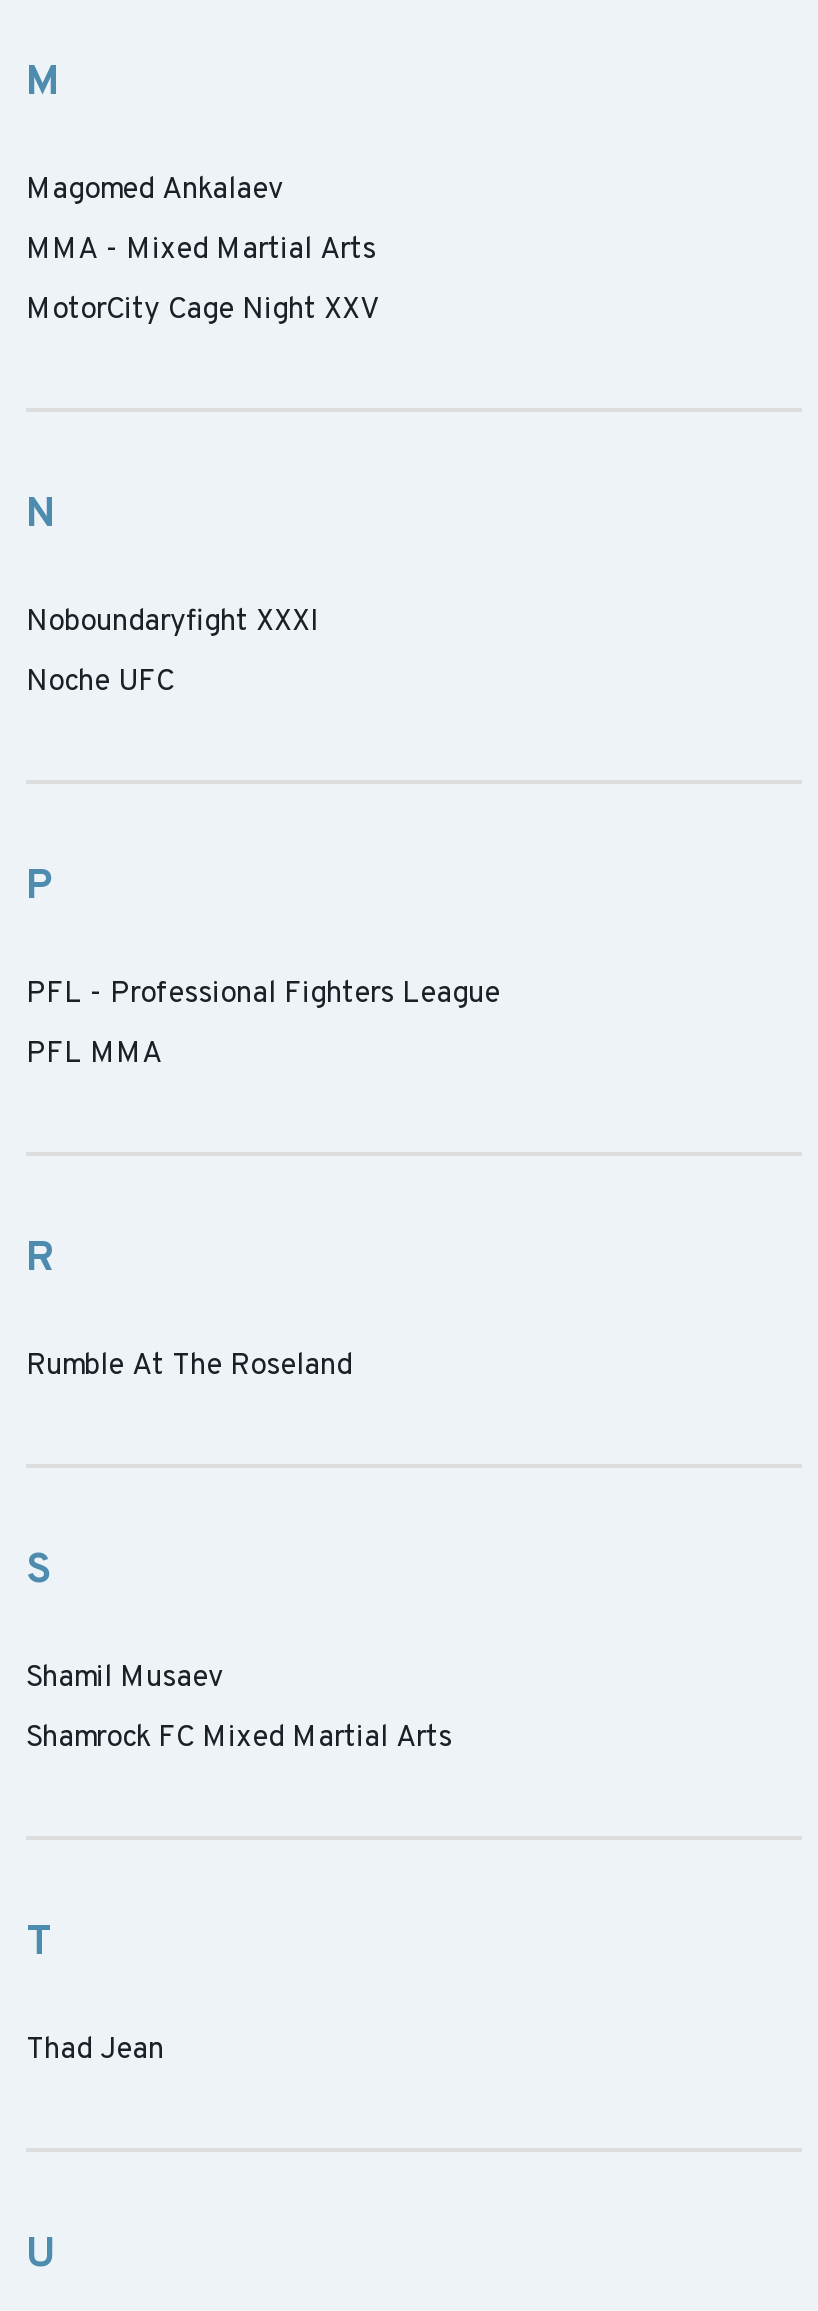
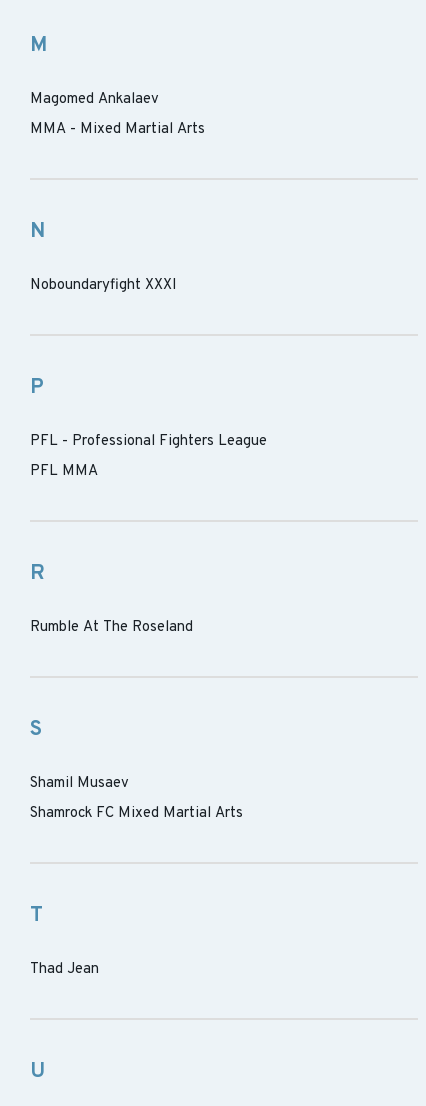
[26,292,380,330] MotorCity Cage Night XXV -> none
[26,664,174,702] Noche UFC -> none

